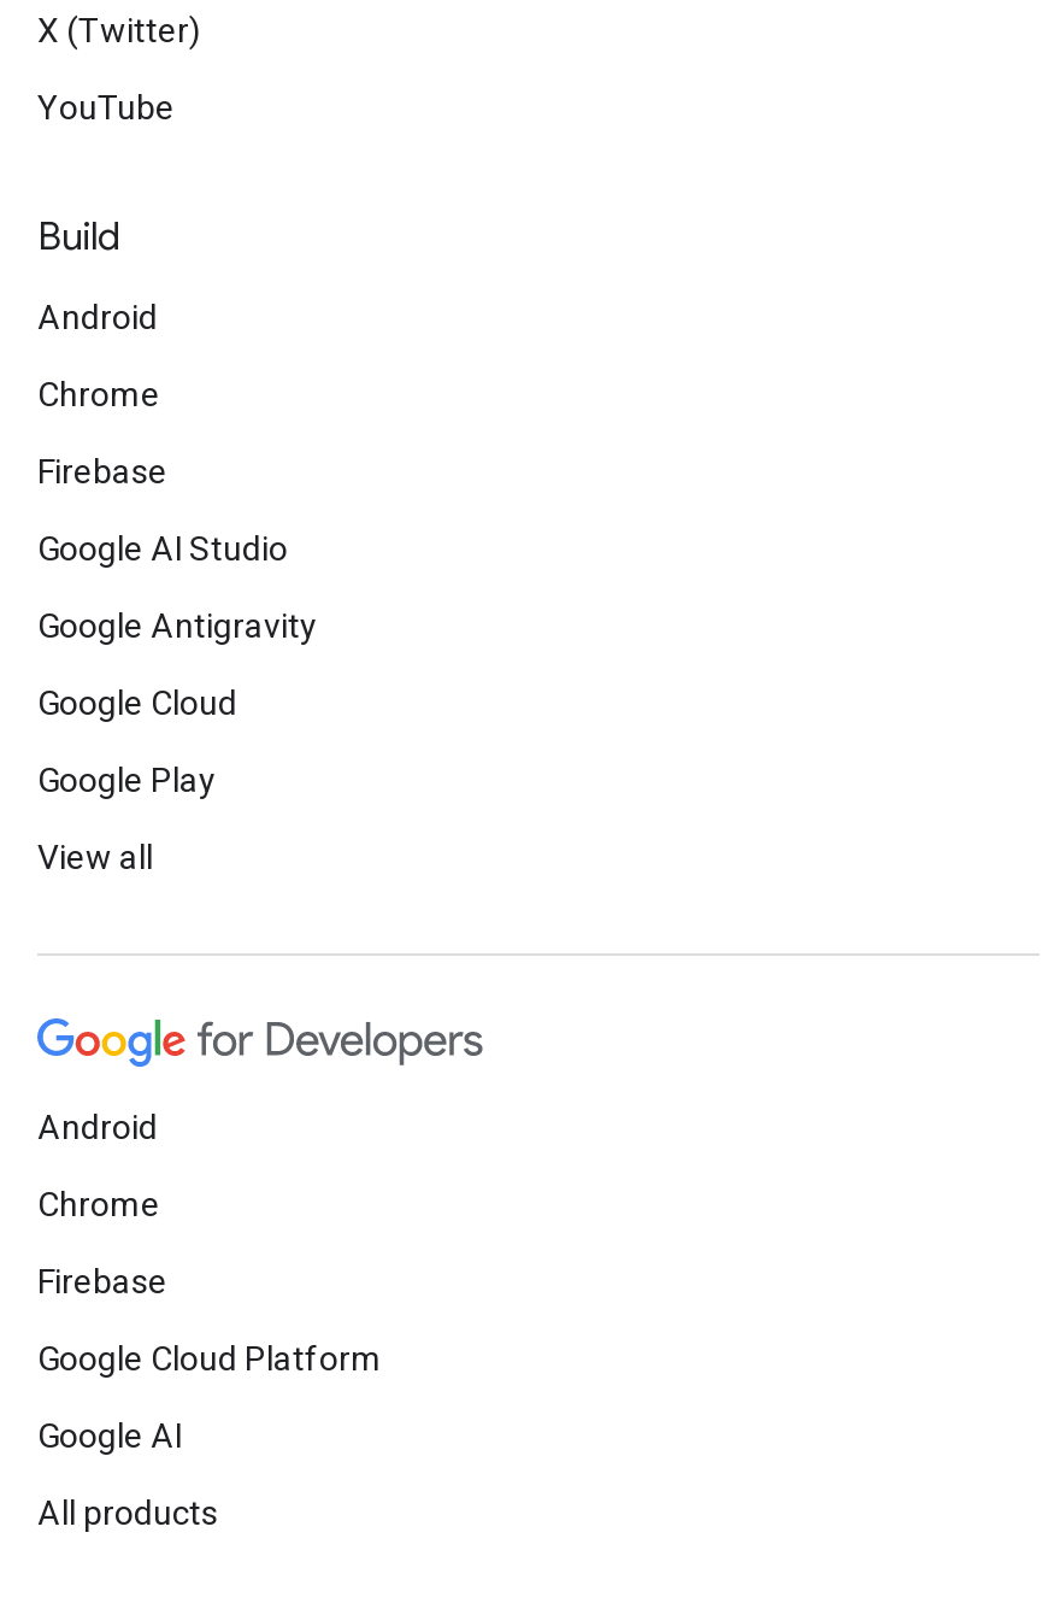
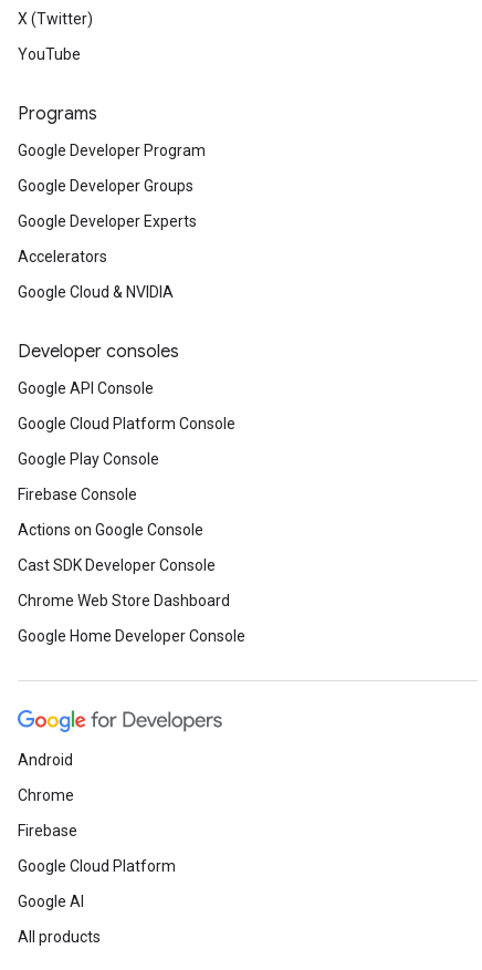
[37,214,317,877] Build | Android | Chrome | Firebase | Google AI Studio | Google Antigravity | Google Cloud | Google Play | View all -> [18,103,245,645] Programs | Google Developer Program | Google Developer Groups | Google Developer Experts | Accelerators | Google Cloud & NVIDIA | Developer consoles | Google API Console | Google Cloud Platform Console | Google Play Console | Firebase Console | Actions on Google Console | Cast SDK Developer Console | Chrome Web Store Dashboard | Google Home Developer Console

